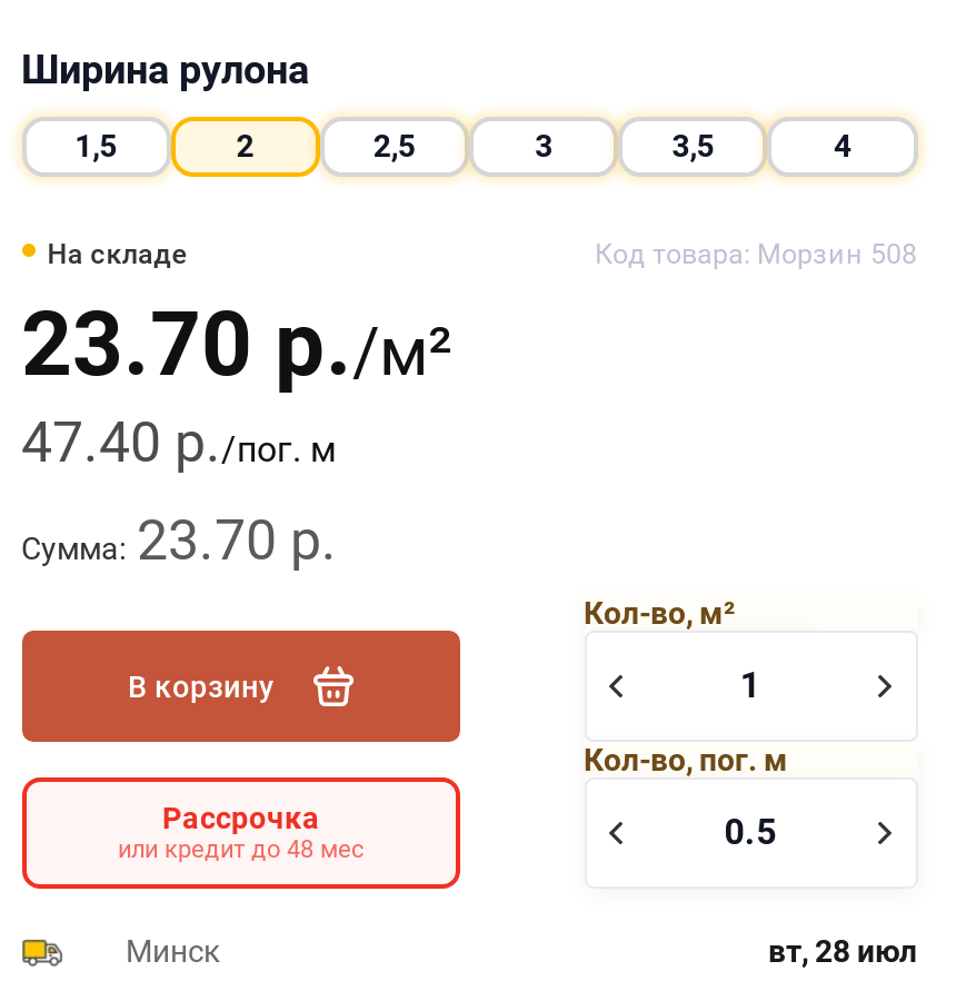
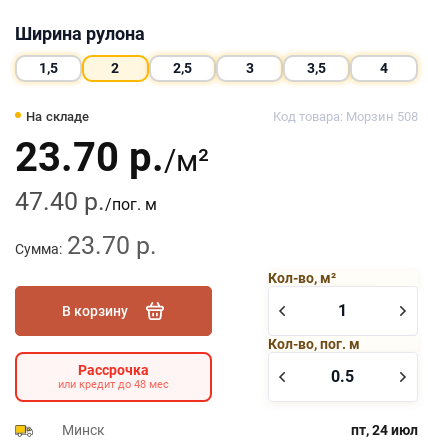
[768,934,917,969] вт, 28 июл -> [350,422,417,438] пт, 24 июл

